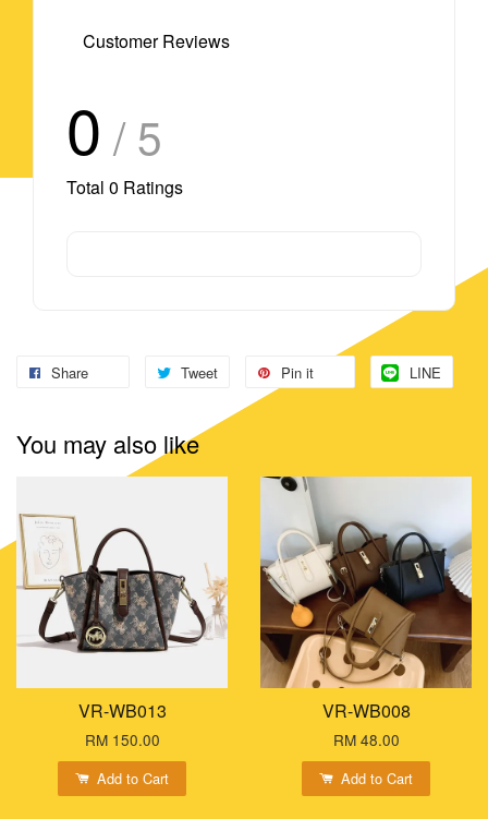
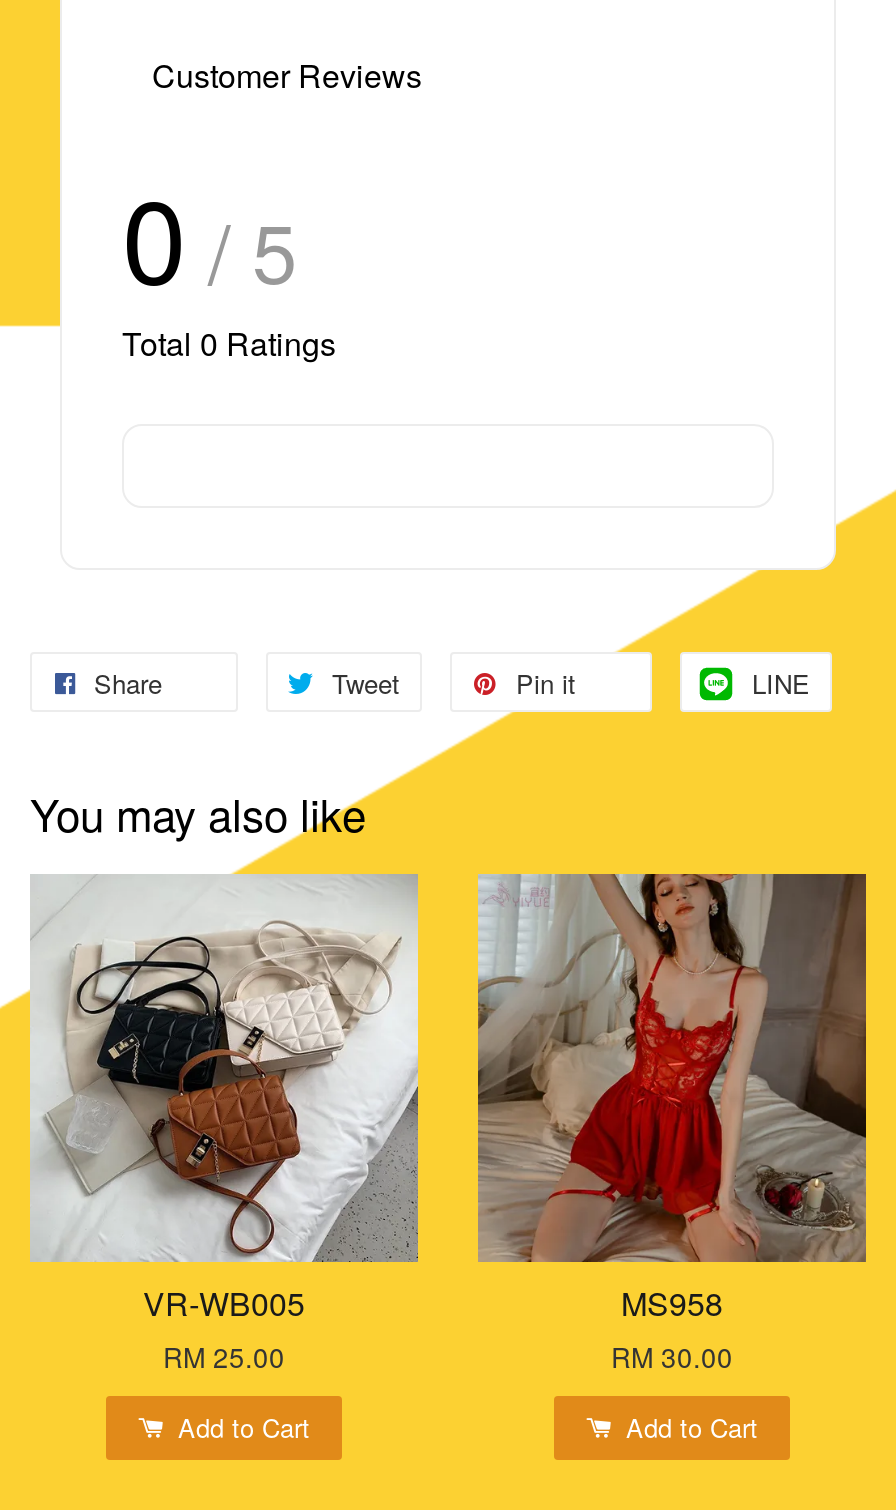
[16,477,229,751] [image] | VR-WB013 | RM 150.00 -> [30,874,420,1377] [image] | VR-WB005 | RM 25.00
[259,475,473,751] [image] | VR-WB008 | RM 48.00 -> [476,872,868,1377] [image] | MS958 | RM 30.00

